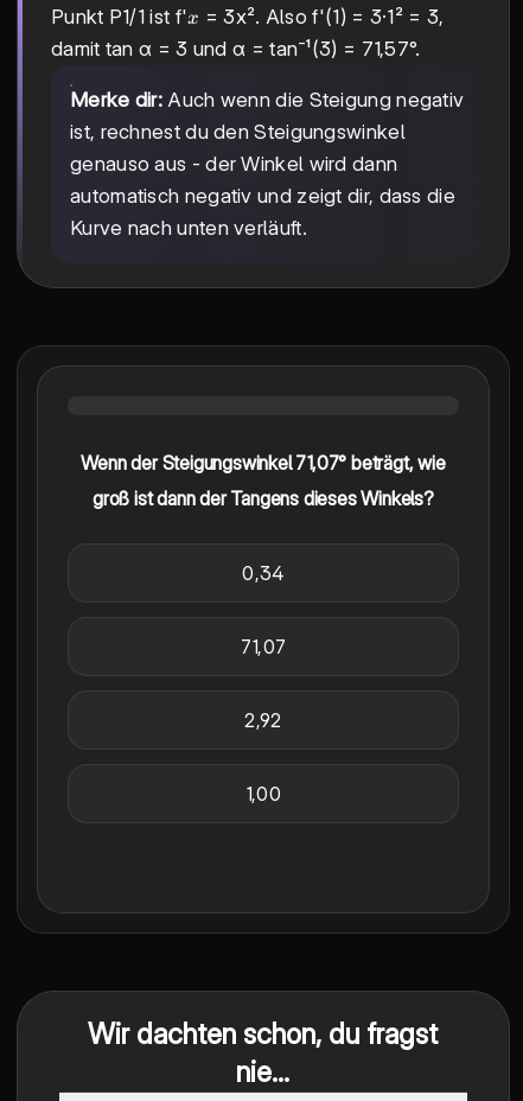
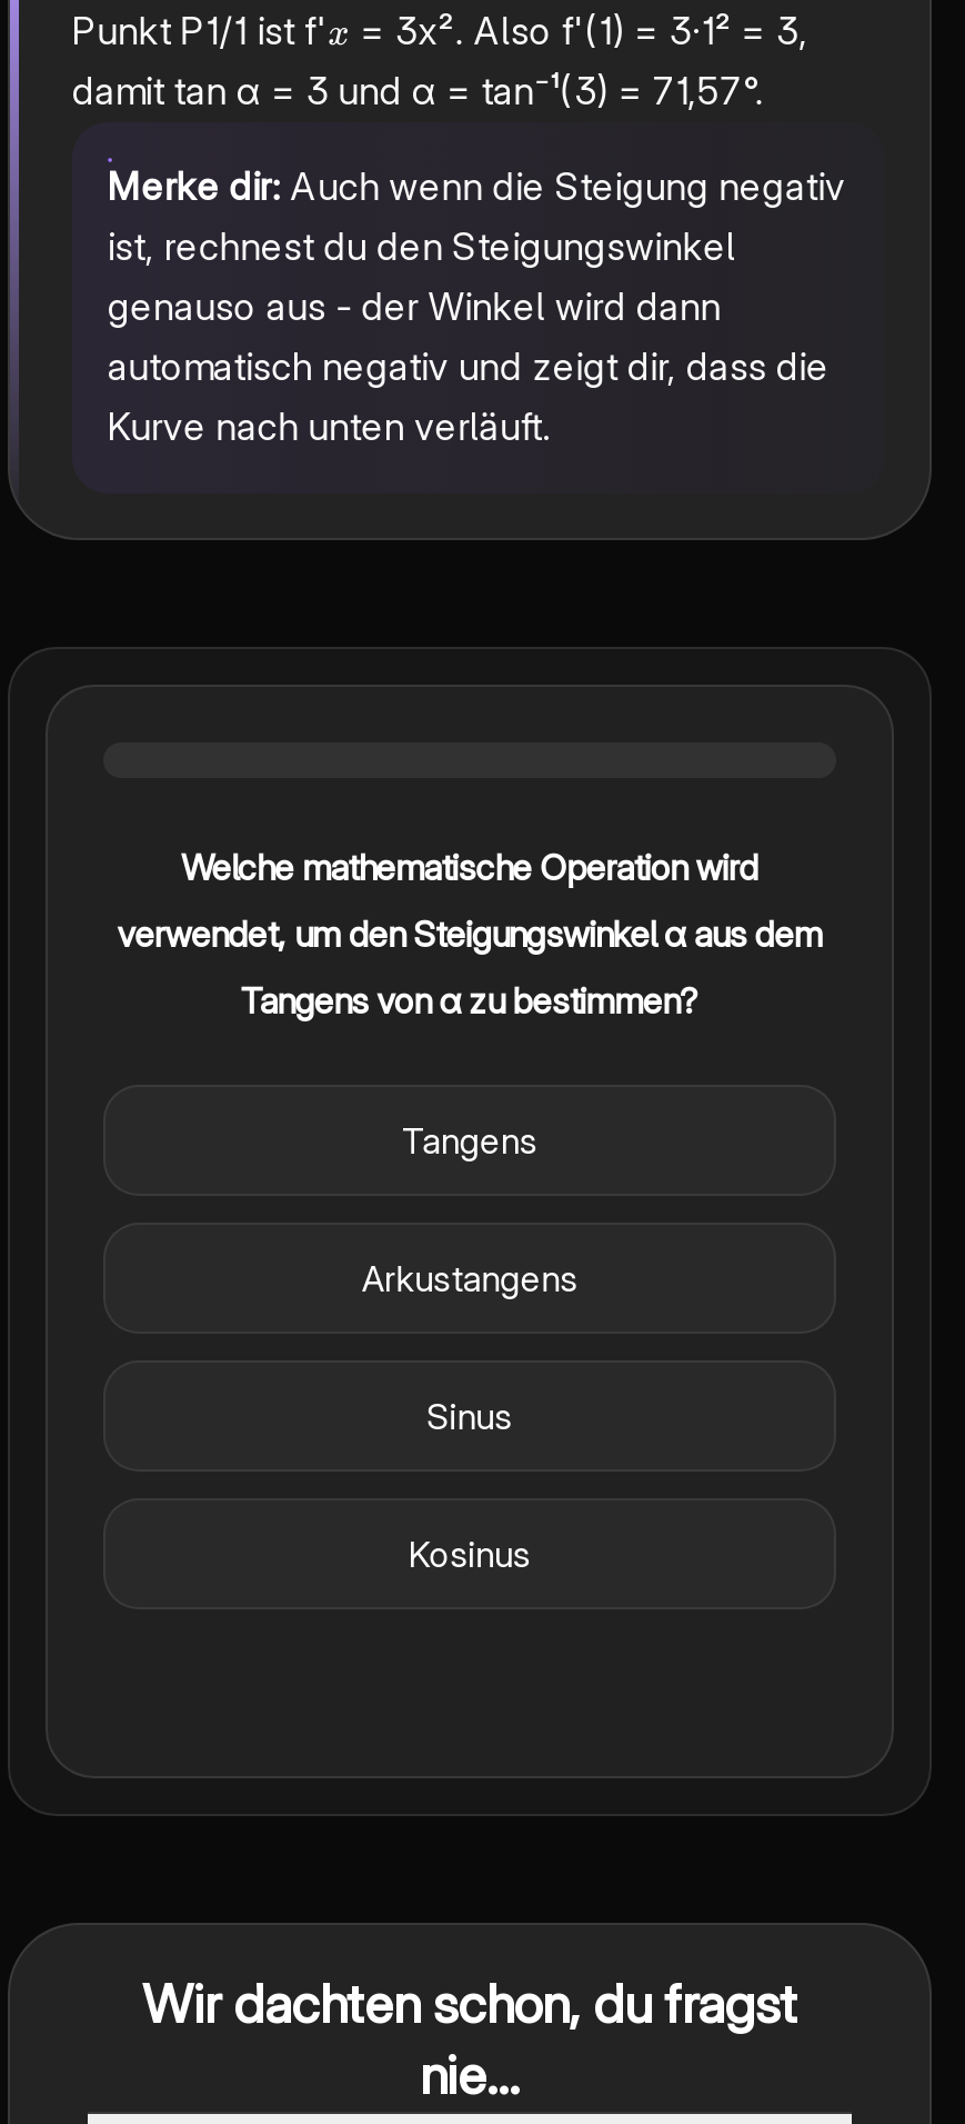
[81,451,445,806] Wenn der Steigungswinkel 71,07° beträgt, wie | groß ist dann der Tangens dieses Winkels? | 0,34 | 71,07 | 2,92 | 1,00 -> [117,846,822,1577] Welche mathematische Operation wird | verwendet, um den Steigungswinkel α aus dem | Tangens von α zu bestimmen? | Tangens | Arkustangens | Sinus | Kosinus

